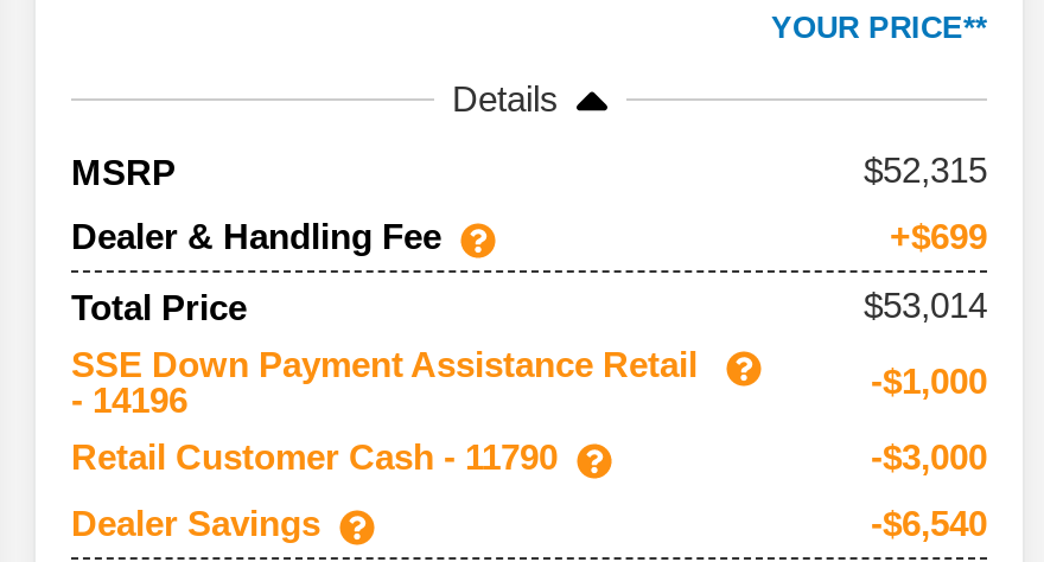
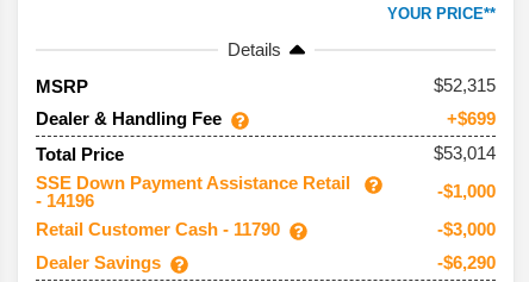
[871,503,987,544] -$6,540 -> [437,253,496,273] -$6,290

